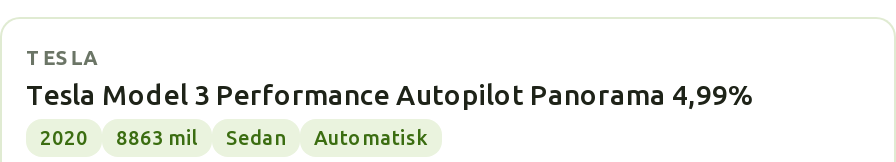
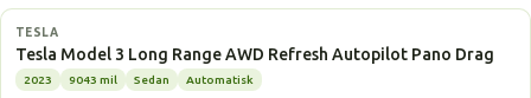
[26,79,754,111] Tesla Model 3 Performance Autopilot Panorama 4,99% -> [15,45,494,64] Tesla Model 3 Long Range AWD Refresh Autopilot Pano Drag
[40,127,198,149] 2020 | 8863 mil -> [24,73,117,86] 2023 | 9043 mil

